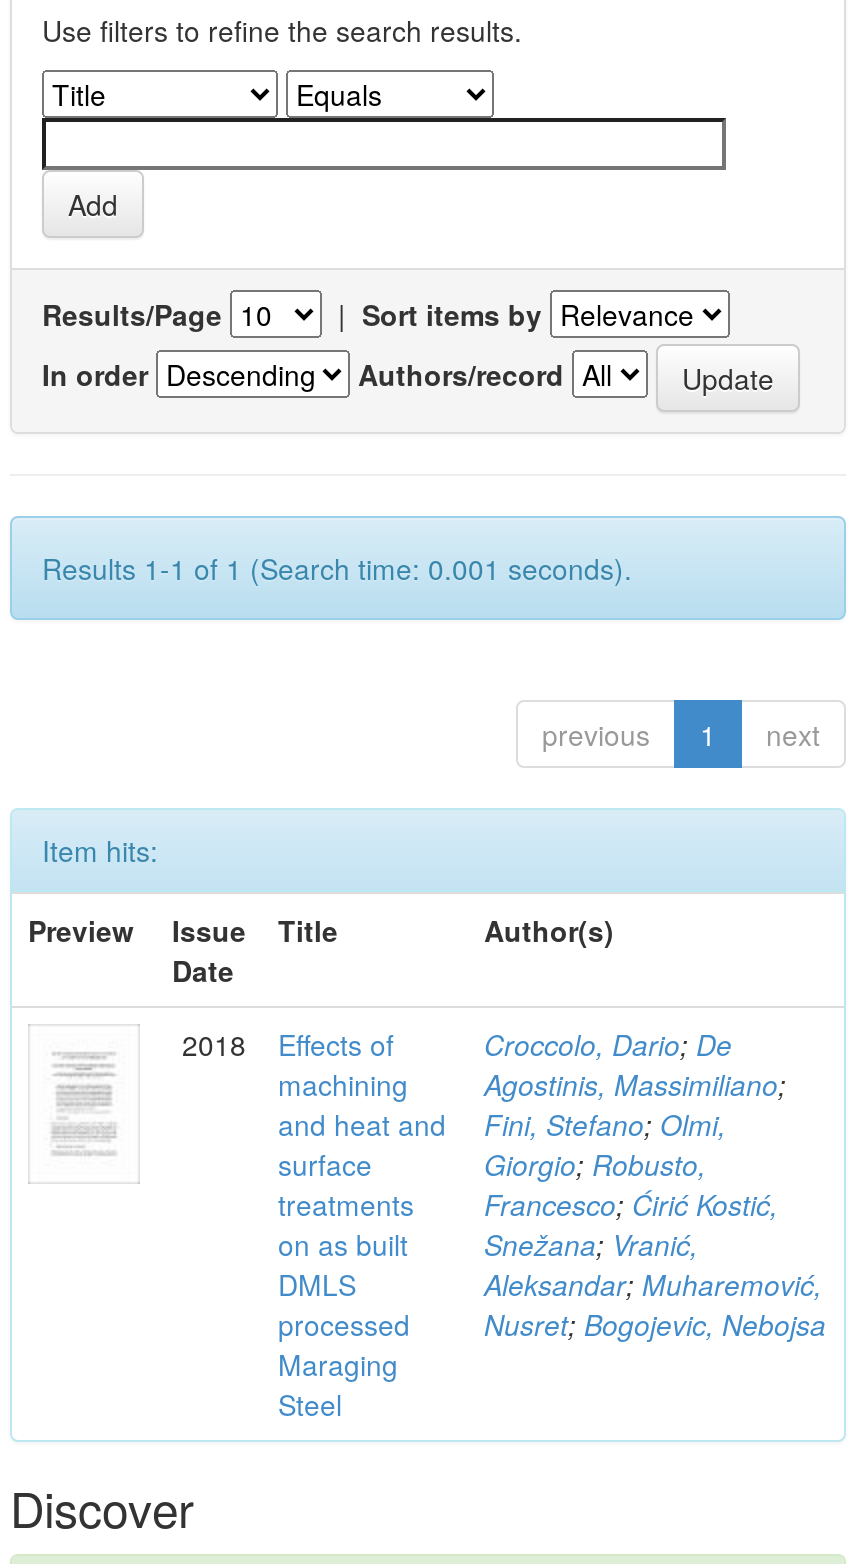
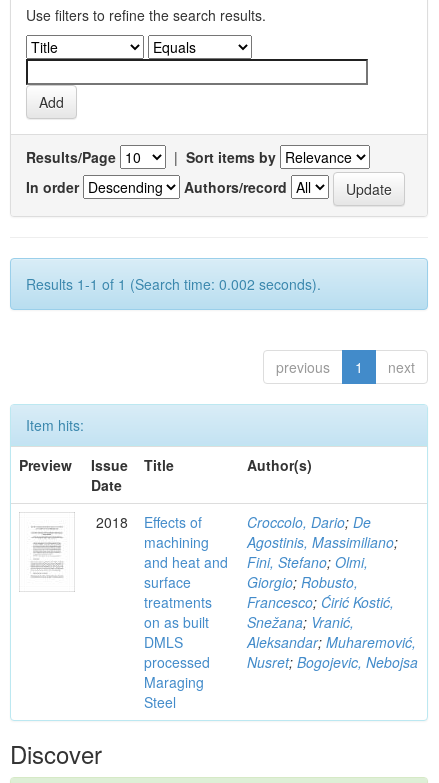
[42,548,632,588] Results 1-1 of 1 (Search time: 0.001 seconds). -> [26,274,321,294] Results 1-1 of 1 (Search time: 0.002 seconds).

